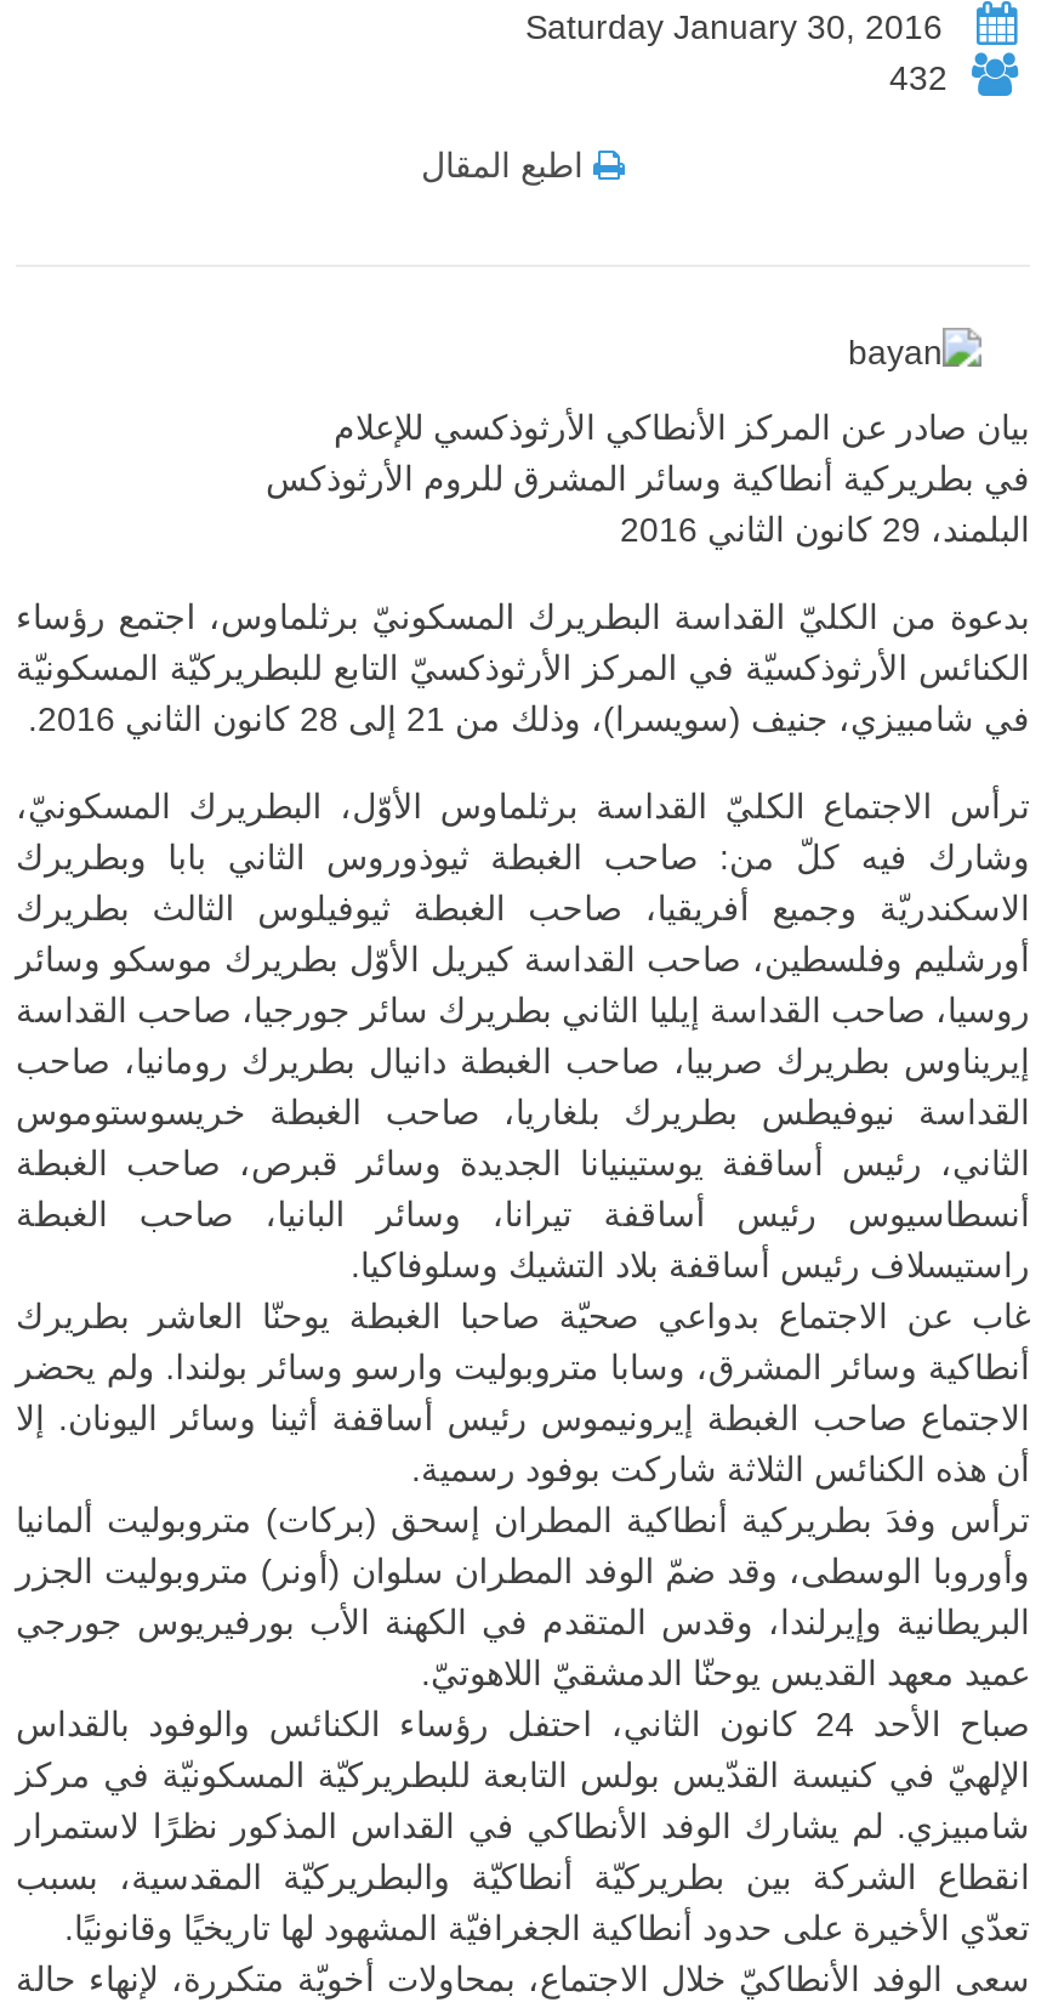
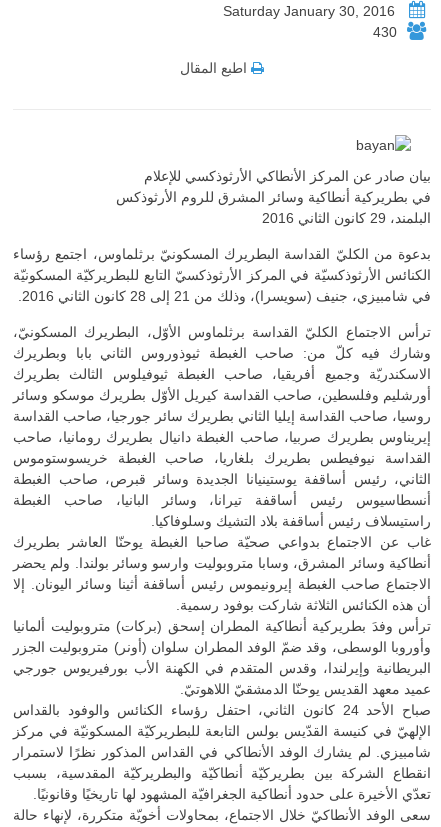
[889,59,948,98] 432 -> [373,24,397,40] 430

